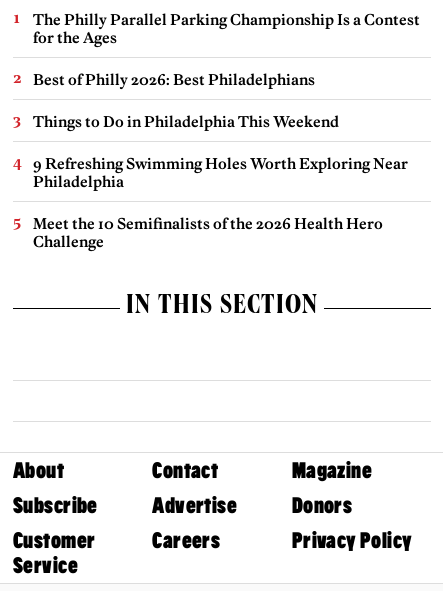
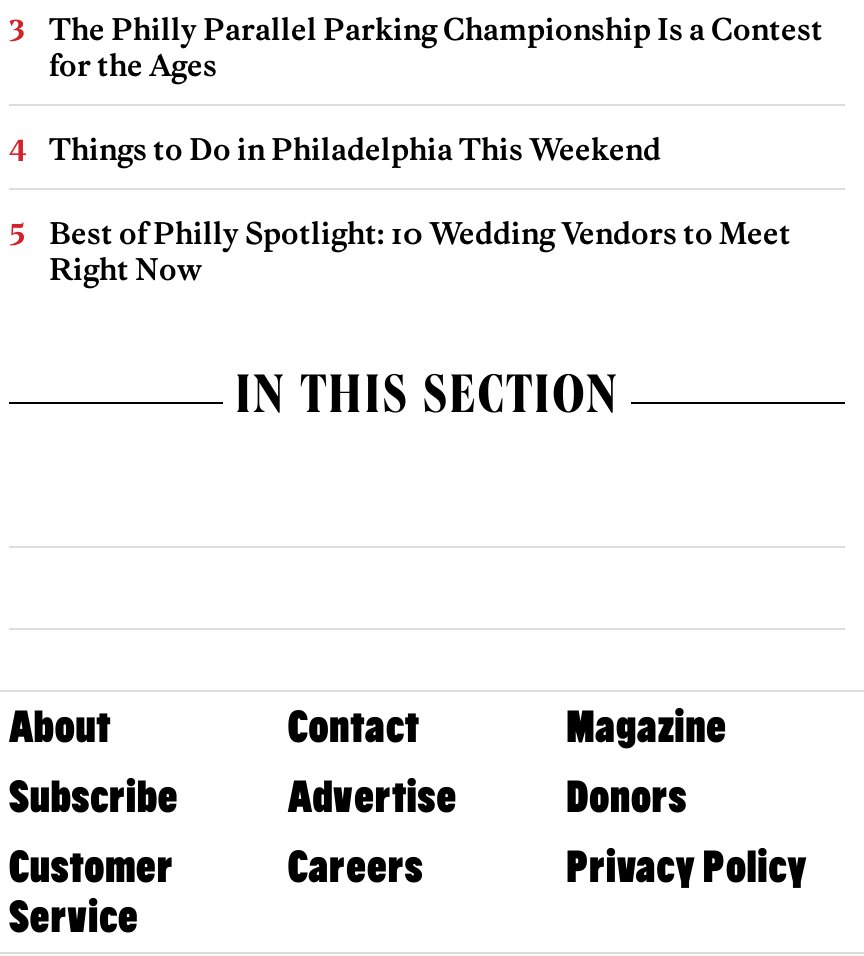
[33,70,315,89] Best of Philly 2026: Best Philadelphians -> none
[33,154,408,251] 9 Refreshing Swimming Holes Worth Exploring Near | Philadelphia | Meet the 10 Semifinalists of the 2026 Health Hero | Challenge -> [49,215,791,289] Best of Philly Spotlight: 10 Wedding Vendors to Meet | Right Now

